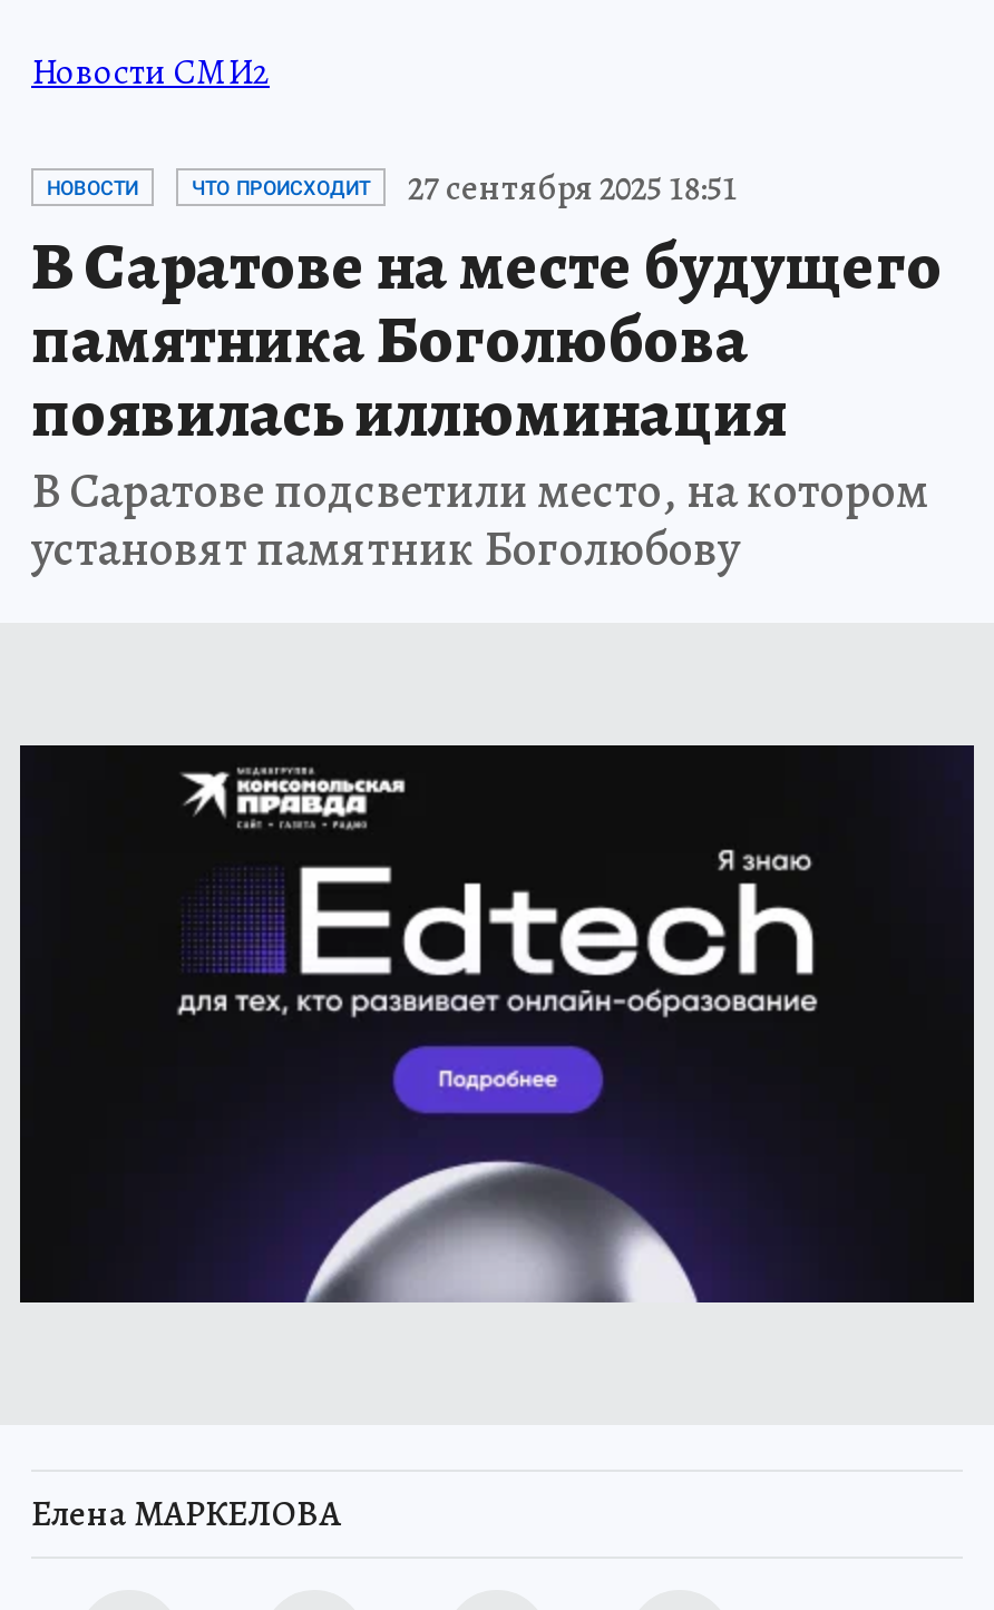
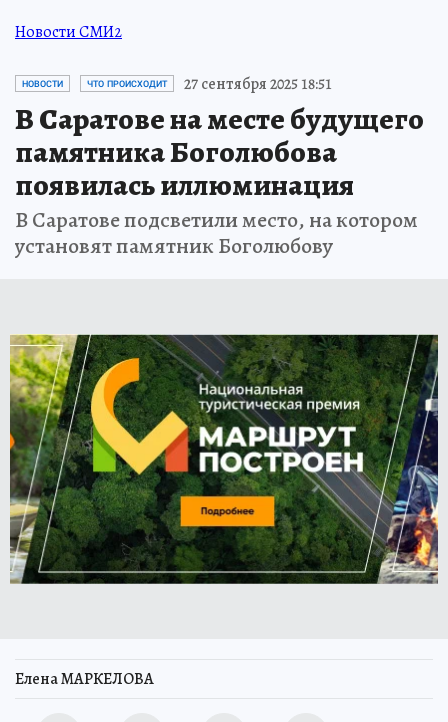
[18,743,976,1302] [image] -> [9,334,439,585] [image]

